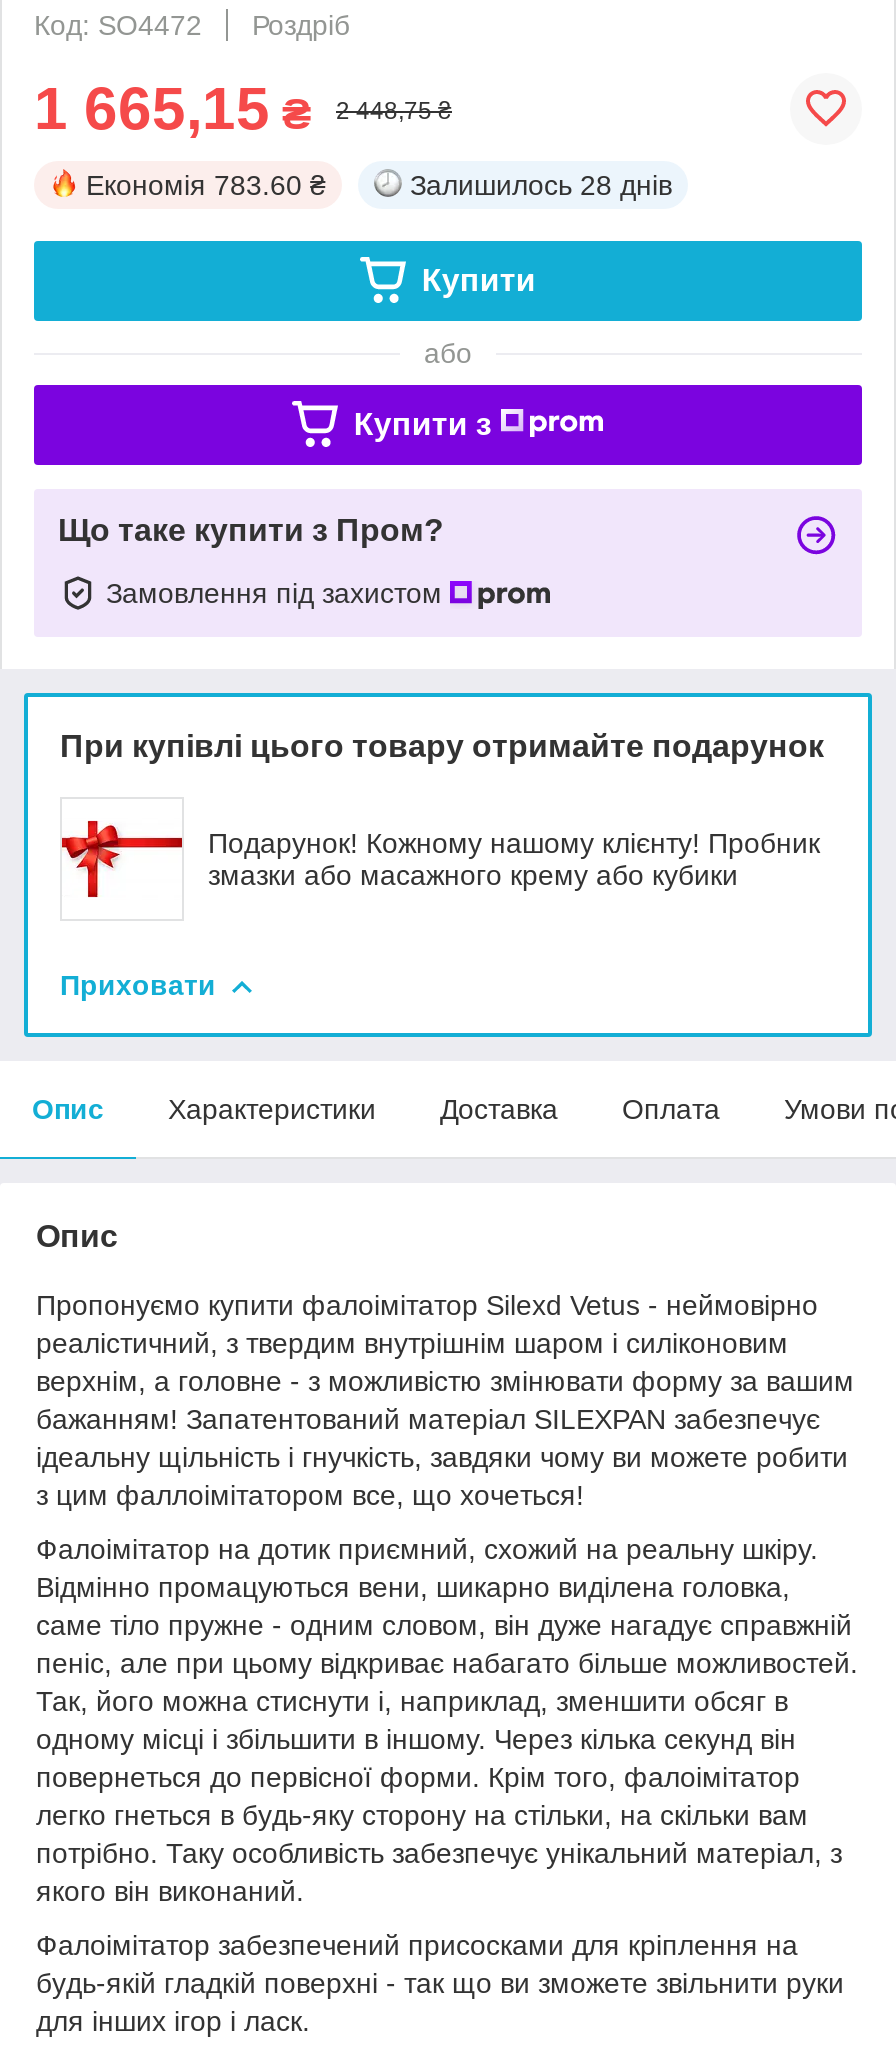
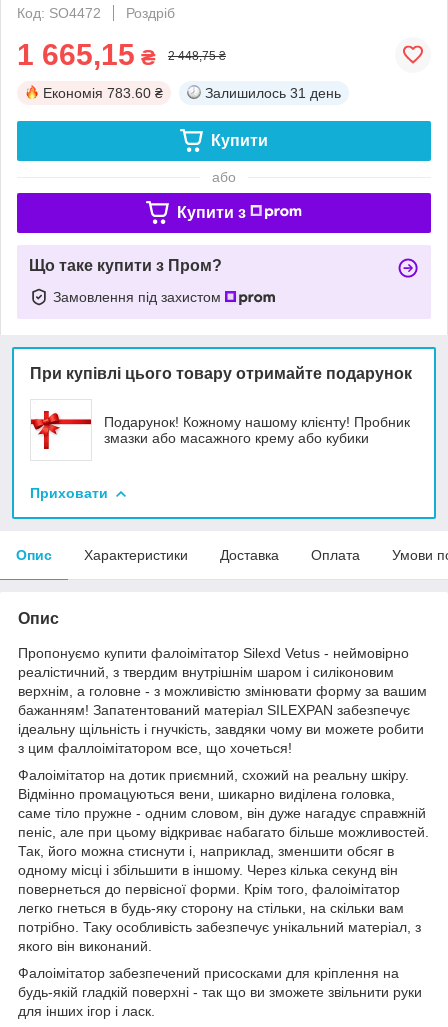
[410,169,672,201] Залишилось 28 днів -> [205,85,341,101] Залишилось 31 день

